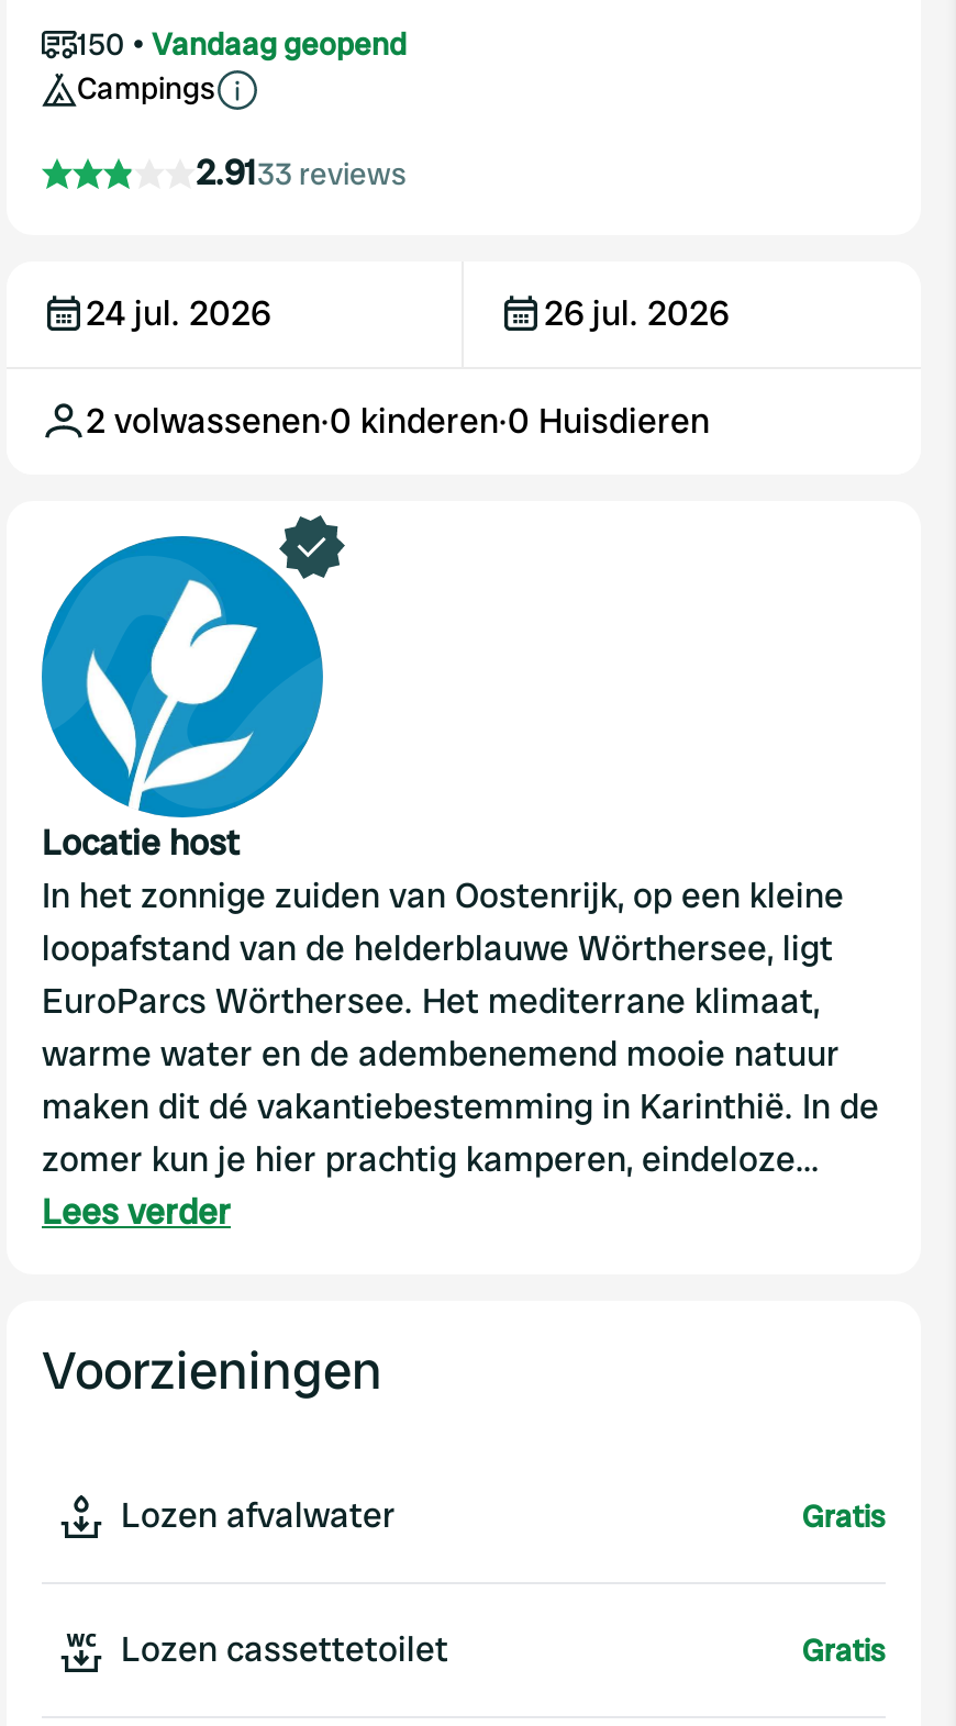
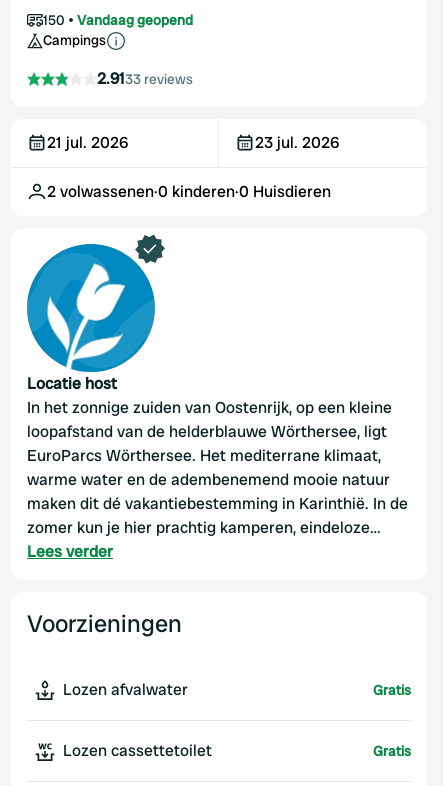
[86,290,270,336] 24 jul. 2026 -> [47,132,128,153] 21 jul. 2026
[544,290,728,336] 26 jul. 2026 -> [255,132,339,153] 23 jul. 2026

